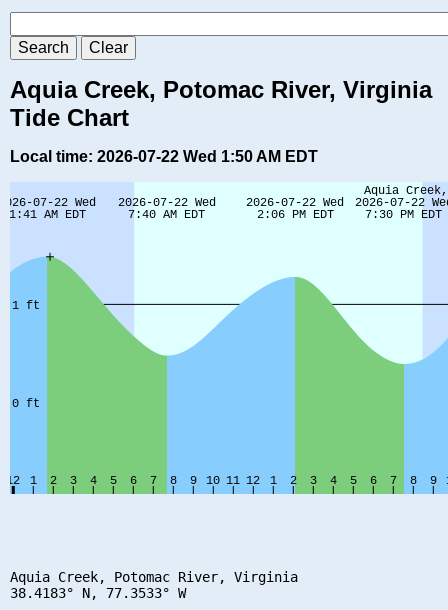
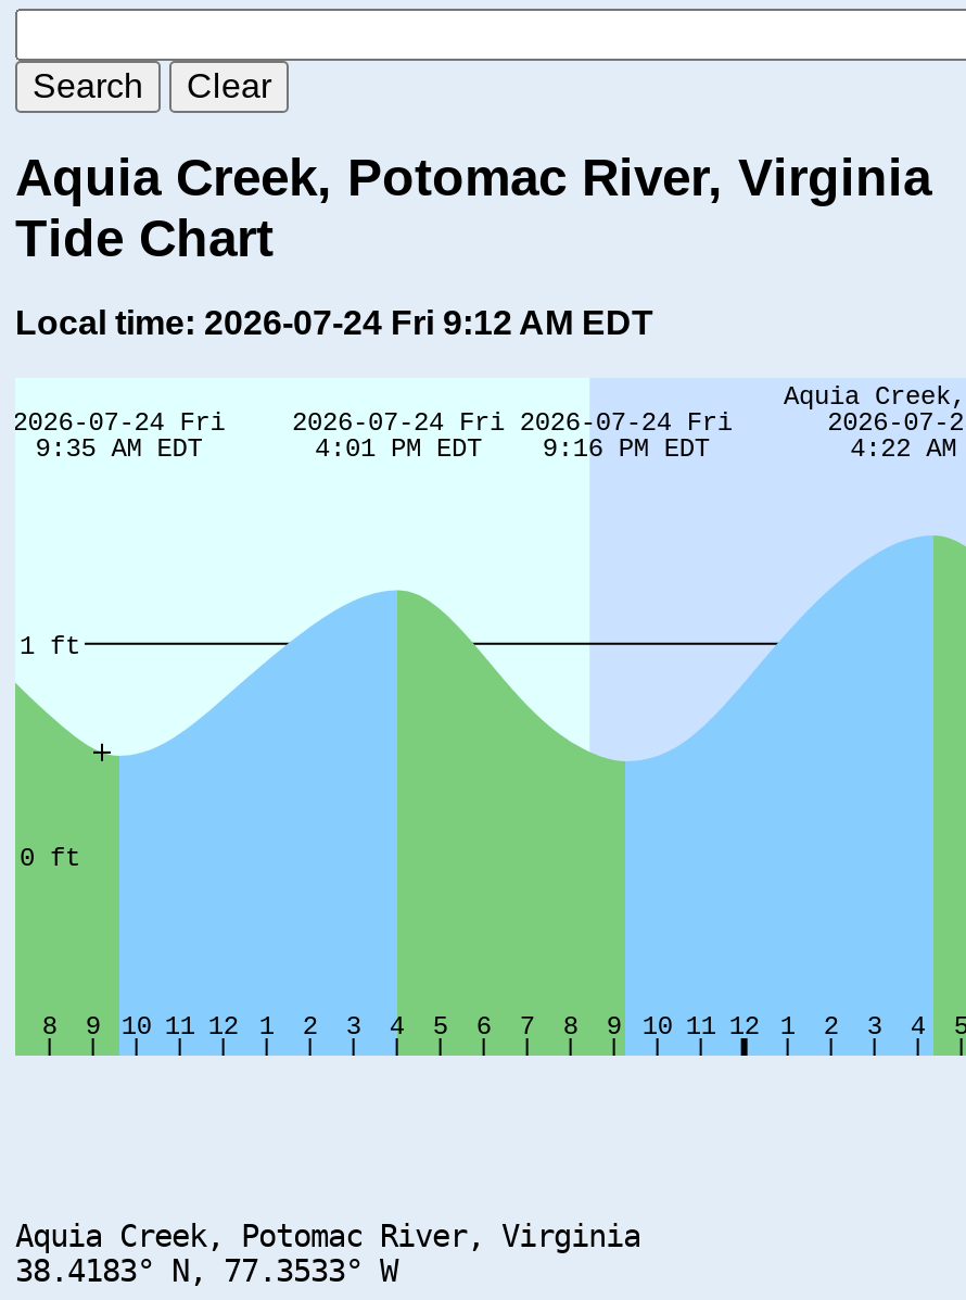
[10,148,318,165] Local time: 2026-07-22 Wed 1:50 AM EDT -> [15,305,653,341] Local time: 2026-07-24 Fri 9:12 AM EDT
[9,183,445,495] [image] -> [13,380,959,1058] [image]

